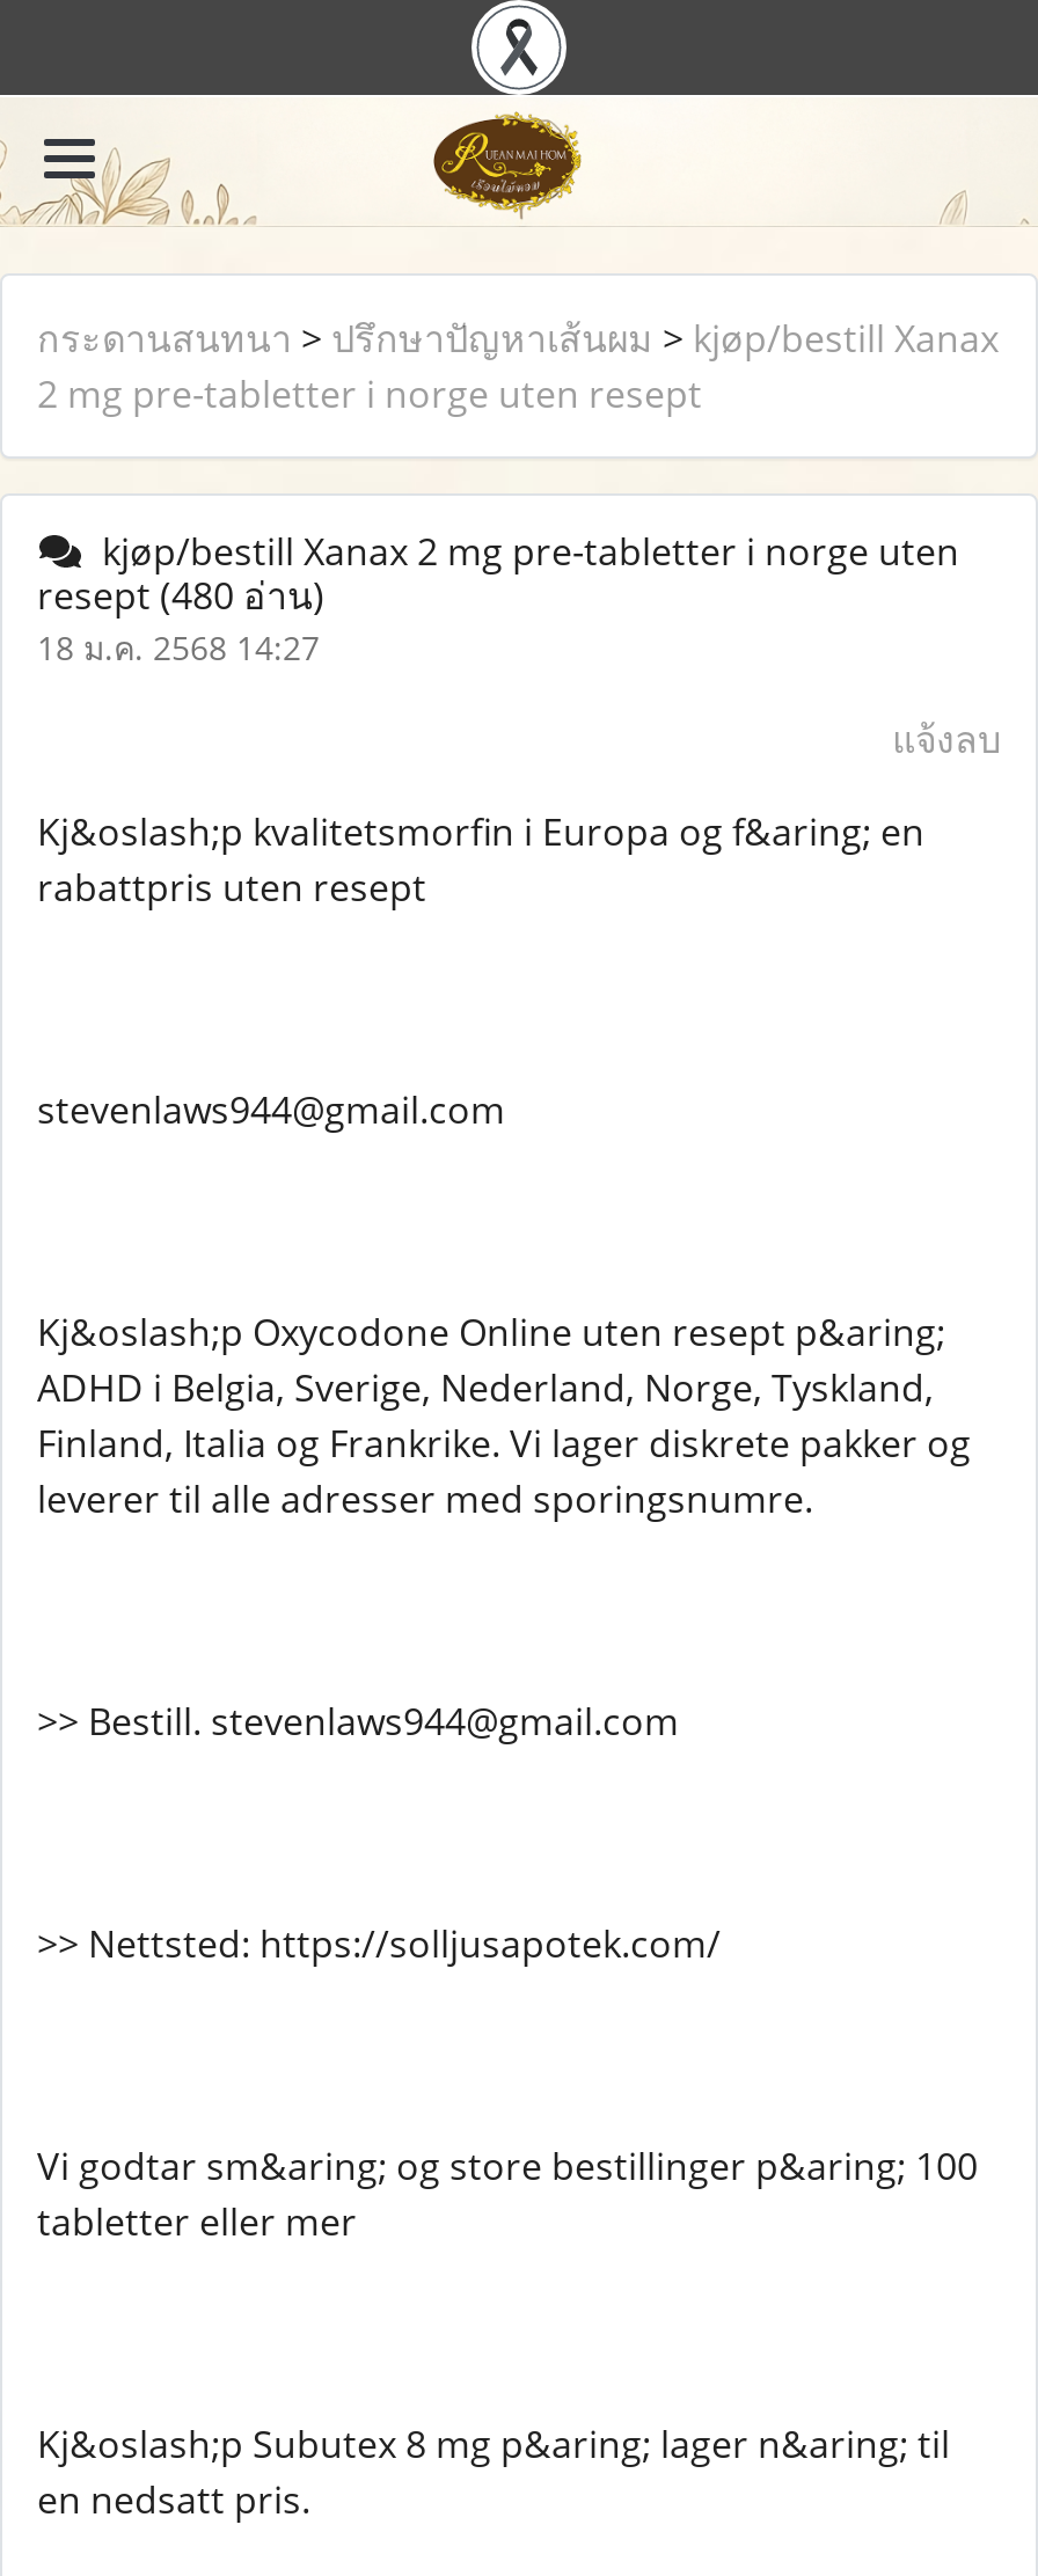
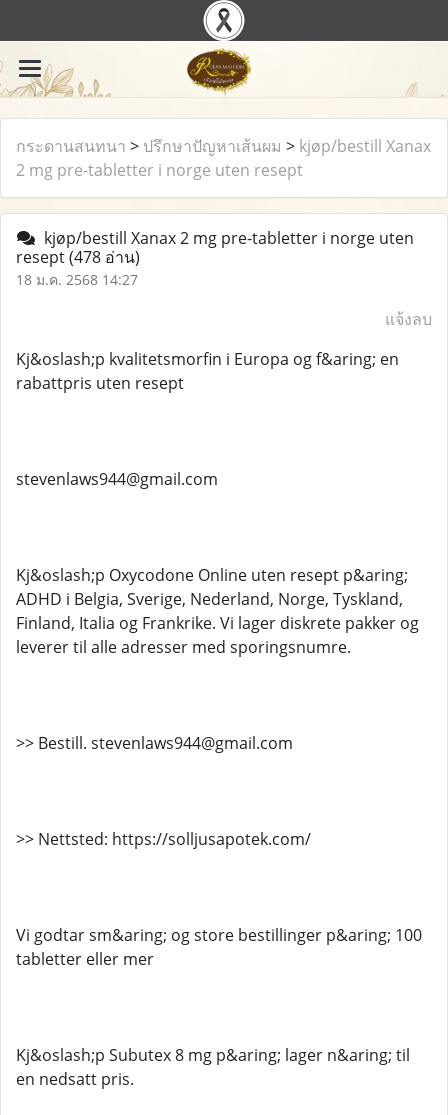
[37,570,324,621] resept(480 อ่าน) -> [16,246,140,268] resept(478 อ่าน)

